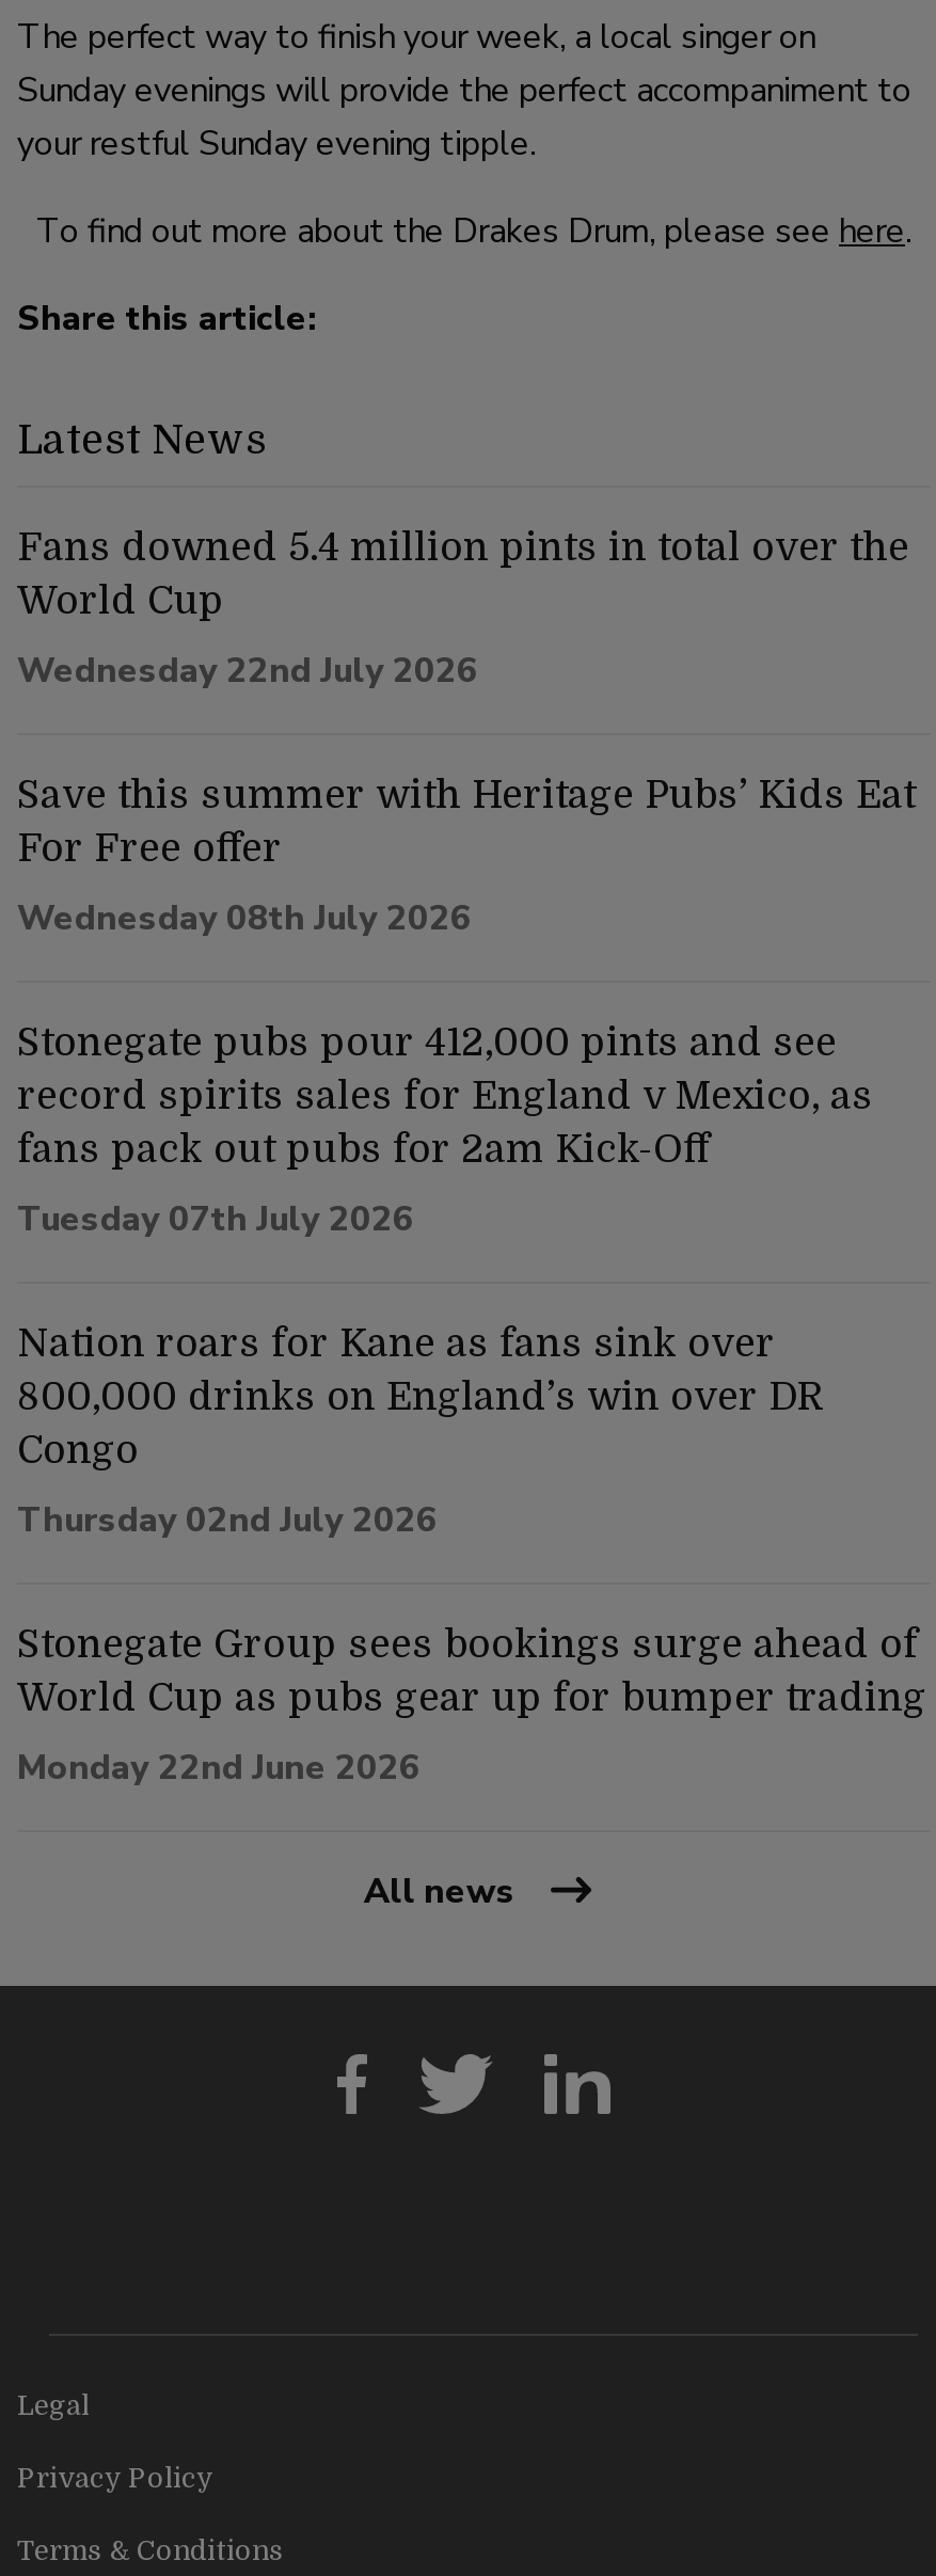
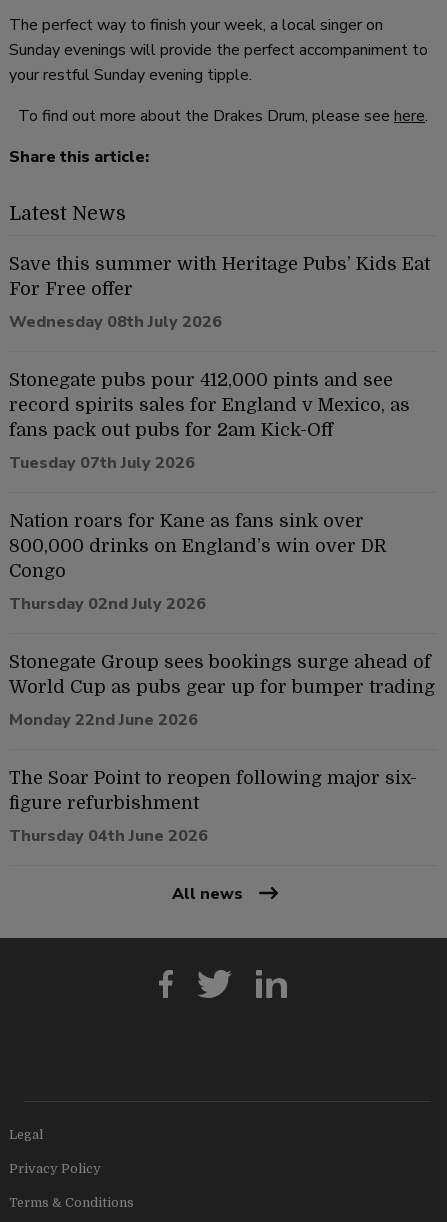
[17,525,909,694] Fans downed 5.4 million pints in total over the | World Cup | Wednesday 22nd July 2026 -> none
moved [17,773,926,1791] -> [9,253,435,730]: Save this summer with Heritage Pubs’ Kids Eat | For Free offer | Wednesday 08th July 2026 | ... | World Cup as pubs gear up for bumper trading | Monday 22nd June 2026
none -> [9,767,417,846] The Soar Point to reopen following major six- | figure refurbishment | Thursday 04th June 2026

